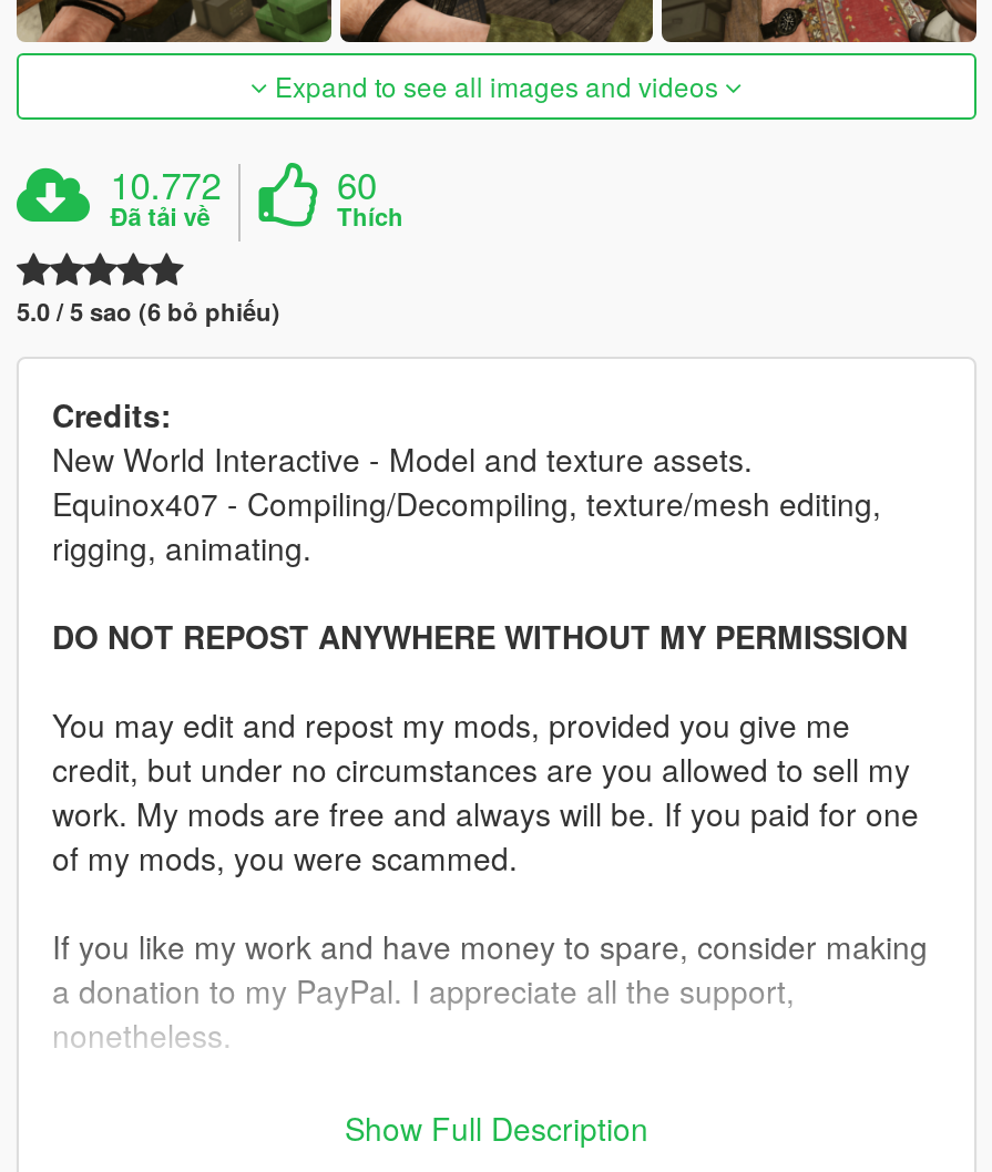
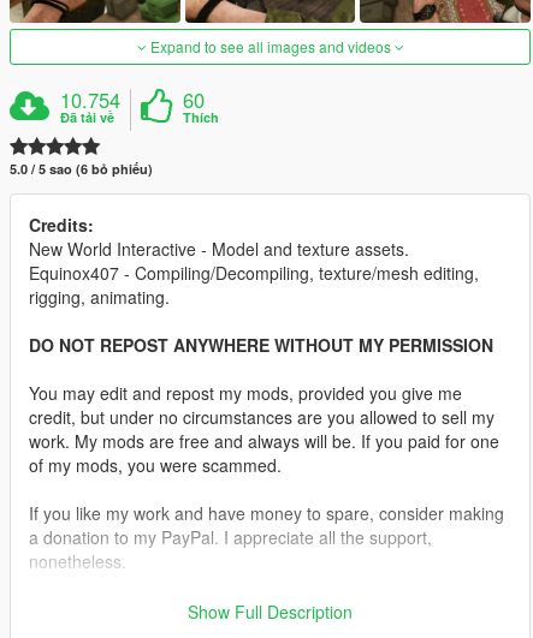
[110,157,221,210] 10.772 -> [60,85,121,114] 10.754

